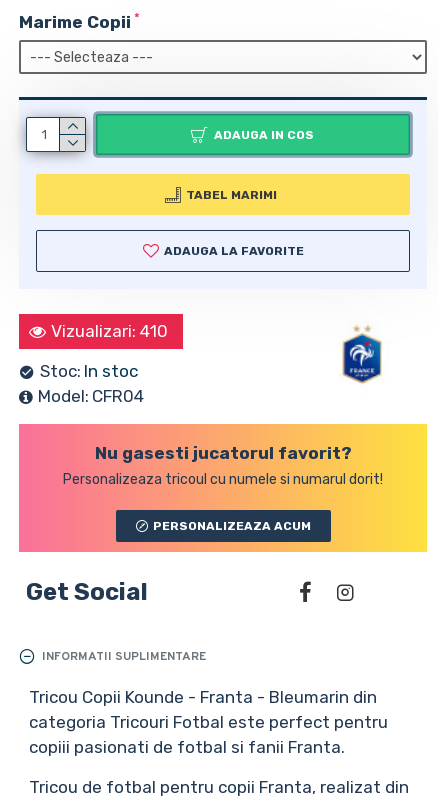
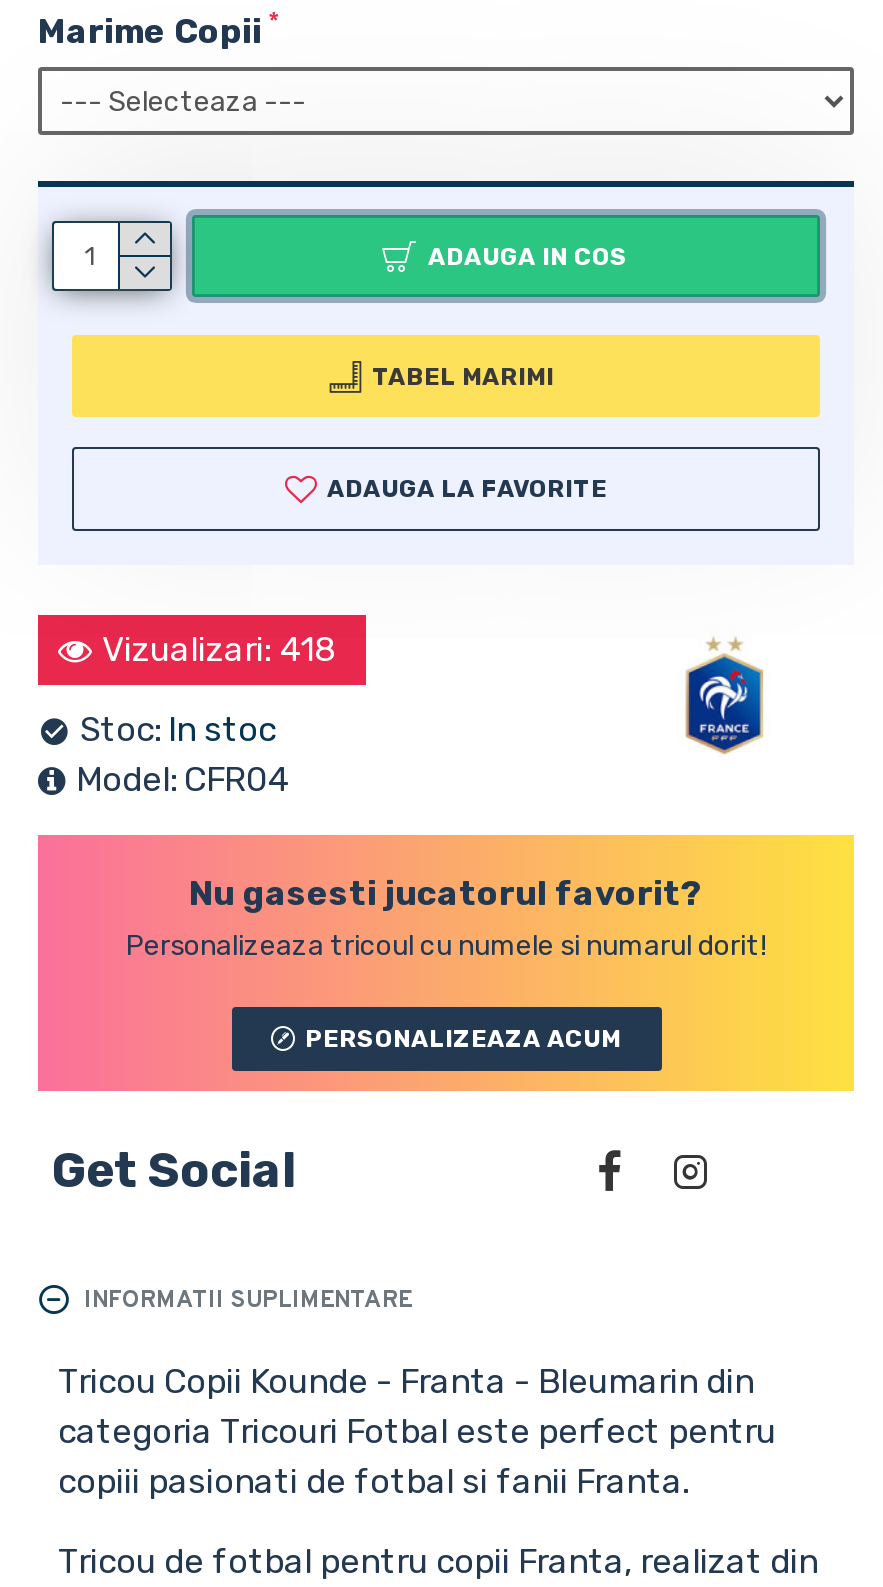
[51,321,168,341] Vizualizari: 410 -> [102,629,336,669] Vizualizari: 418

